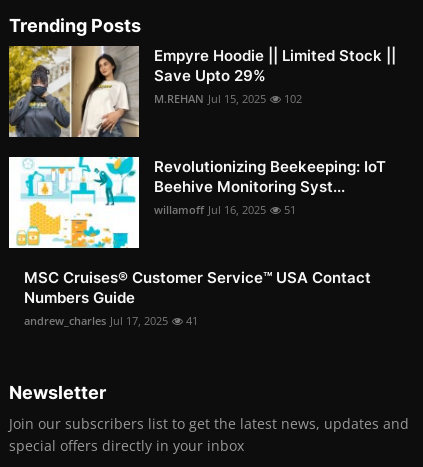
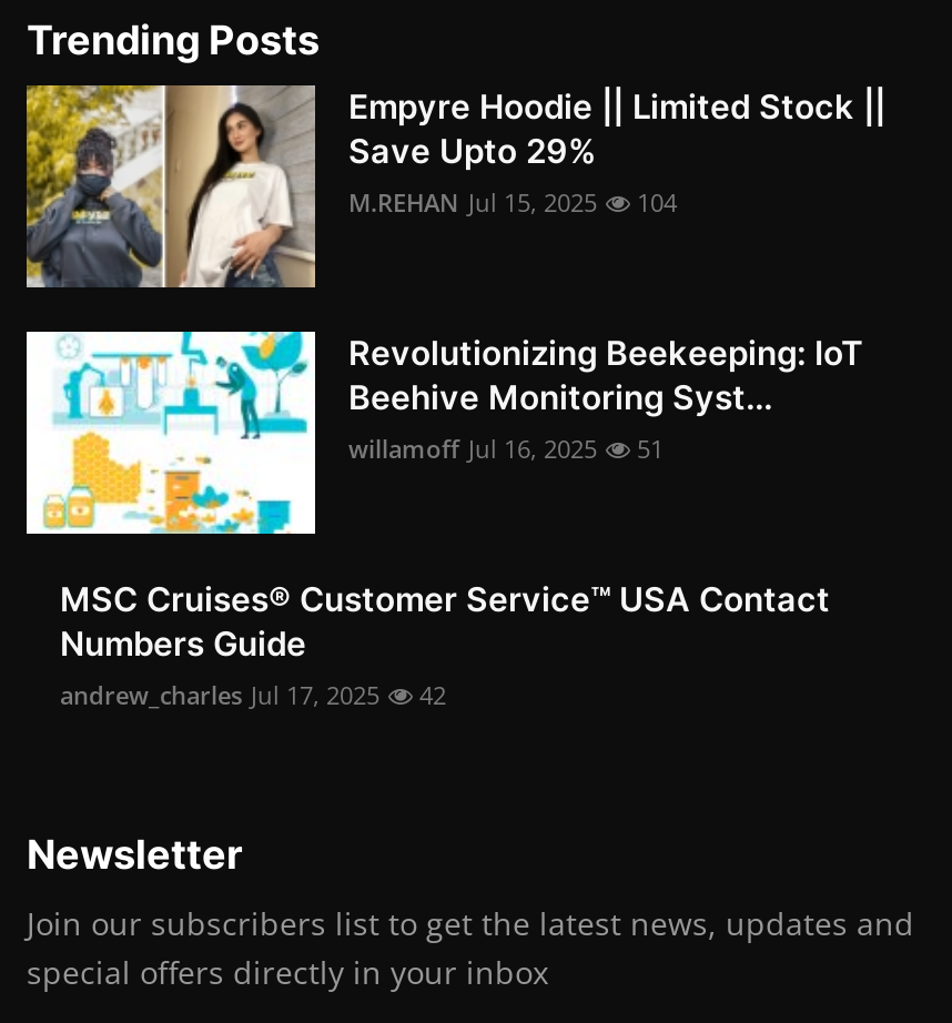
[154,91,302,106] M.REHAN Jul 15, 2025 102 -> [348,185,677,218] M.REHAN Jul 15, 2025 104
[24,313,198,328] andrew_charles Jul 17, 2025 41 -> [60,677,446,711] andrew_charles Jul 17, 2025 42

